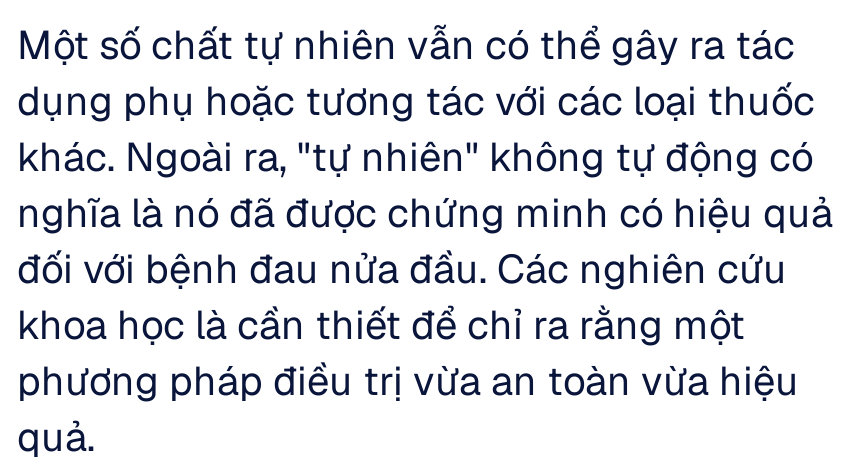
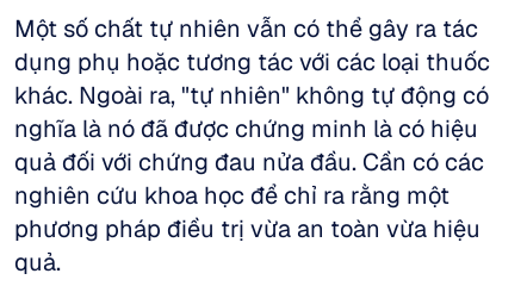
[17,187,833,351] nghĩa là nó đã được chứng minh có hiệu quả | đối với bệnh đau nửa đầu. Các nghiên cứu | khoa học là cần thiết để chỉ ra rằng một -> [14,113,484,211] nghĩa là nó đã được chứng minh là có hiệu | quả đối với chứng đau nửa đầu. Cần có các | nghiên cứu khoa học để chỉ ra rằng một

